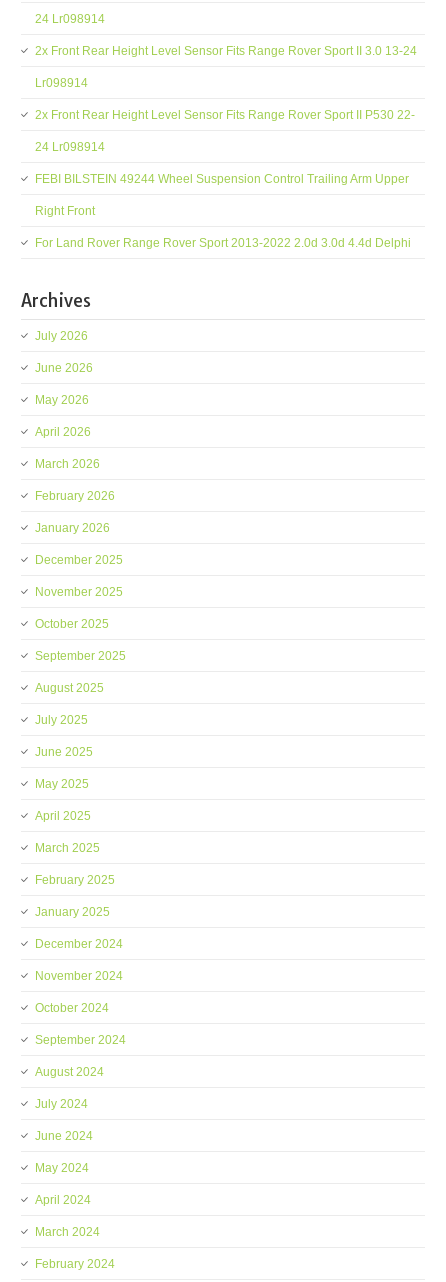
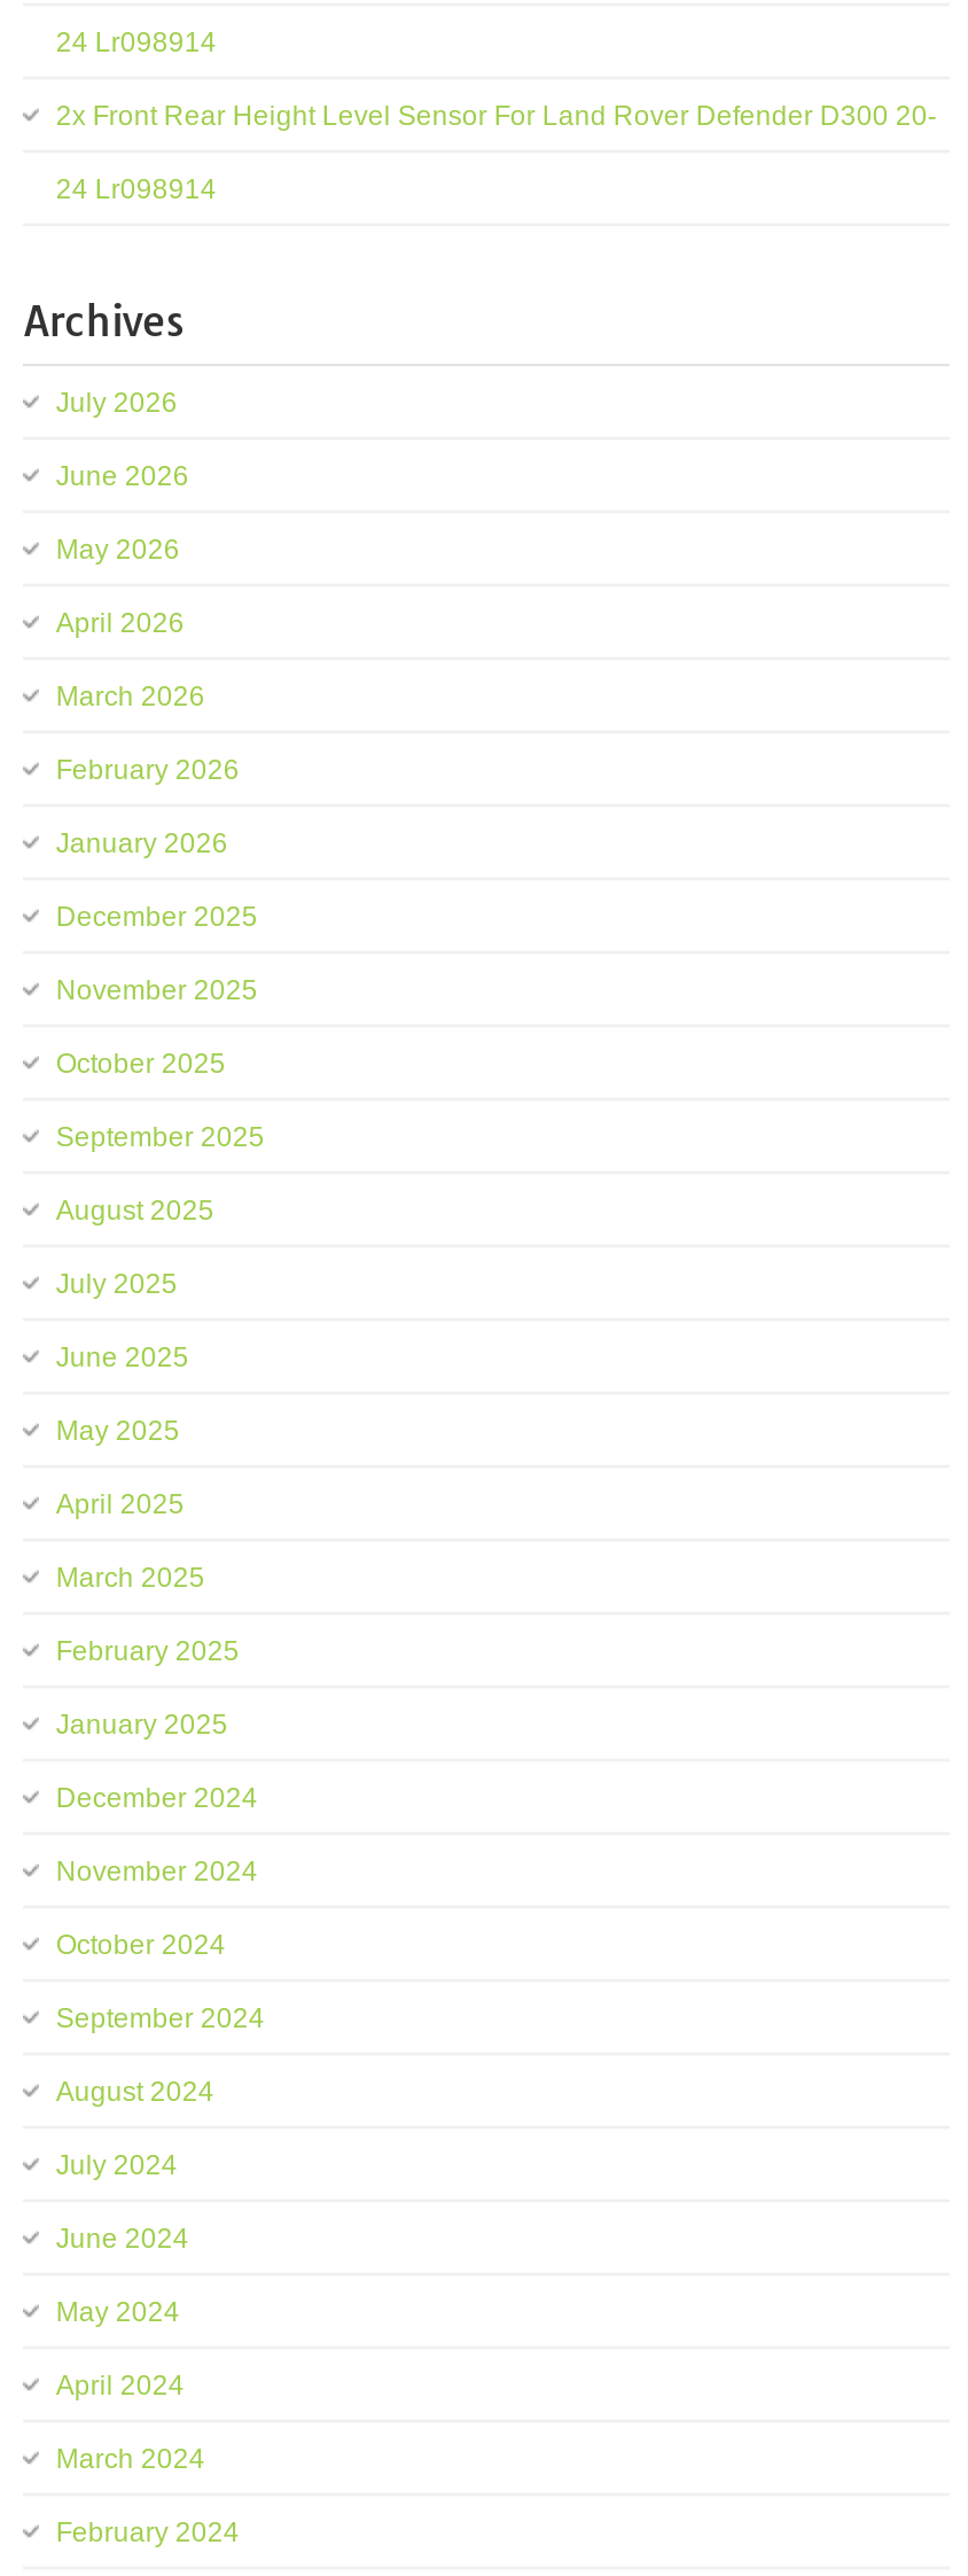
[35,44,417,122] 2x Front Rear Height Level Sensor Fits Range Rover Sport II 3.0 13-24 | Lr098914 | 2x Front Rear Height Level Sensor Fits Range Rover Sport II P530 22- -> [56,100,937,132] 2x Front Rear Height Level Sensor For Land Rover Defender D300 20-
[35,172,411,250] FEBI BILSTEIN 49244 Wheel Suspension Control Trailing Arm Upper | Right Front | For Land Rover Range Rover Sport 2013-2022 2.0d 3.0d 4.4d Delphi -> none

